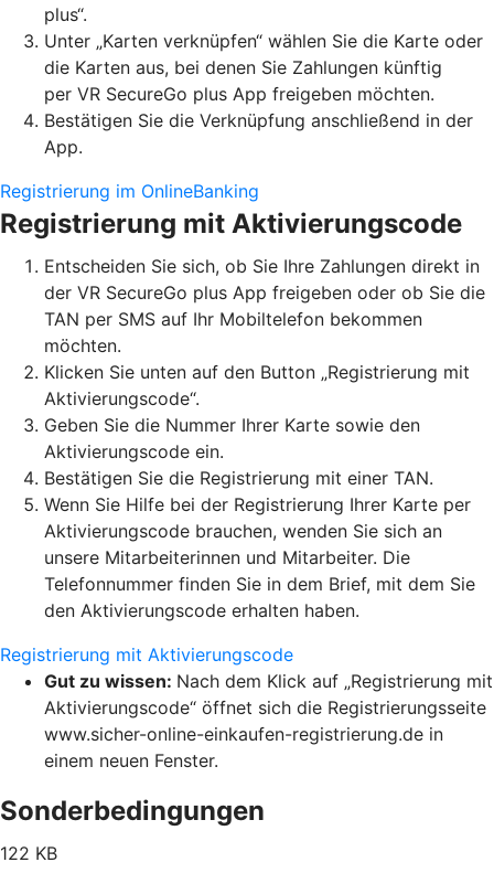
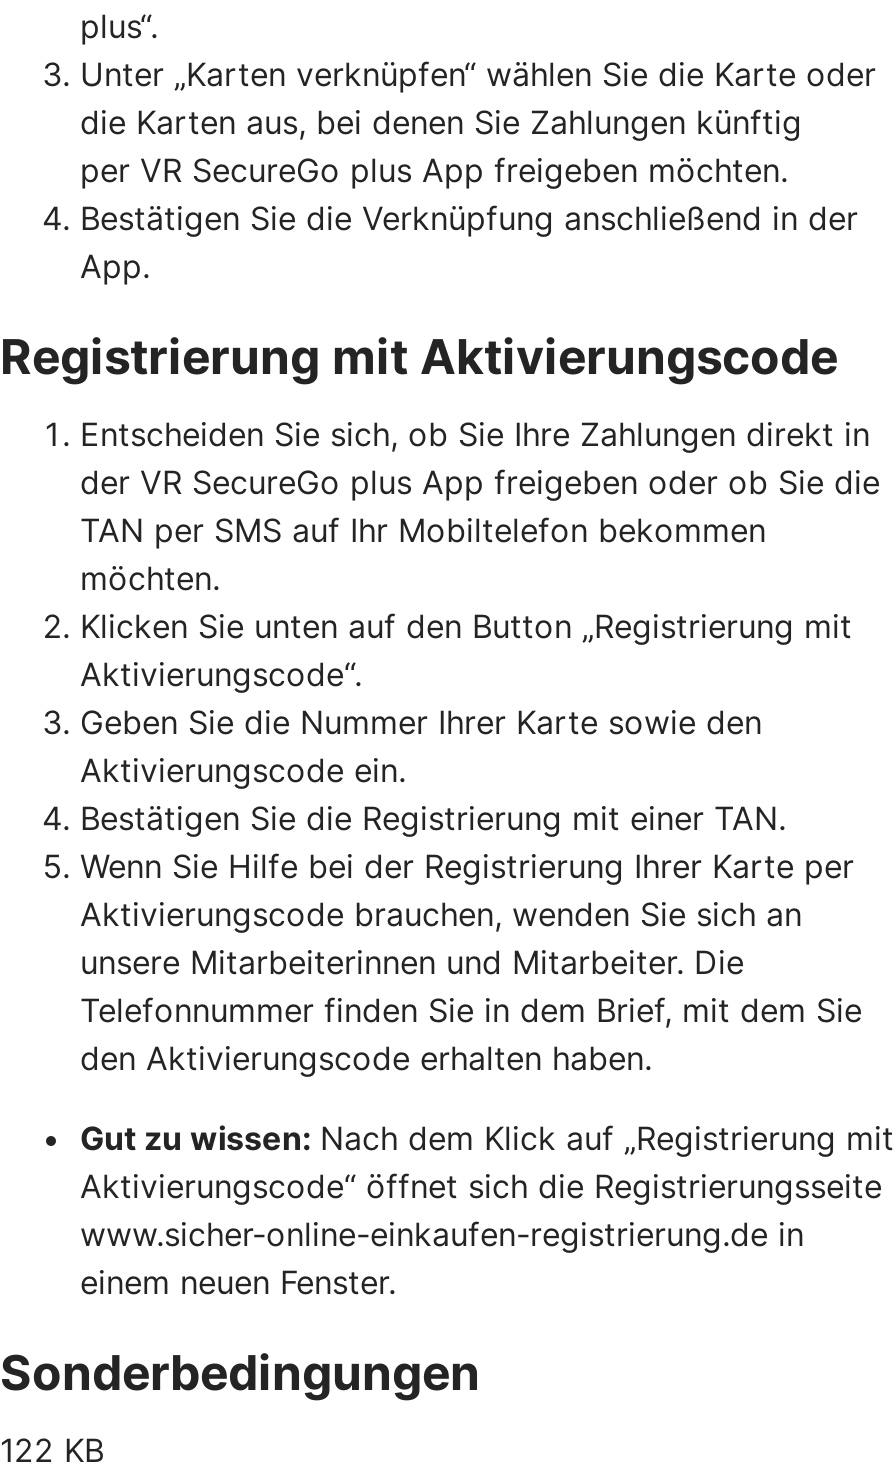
[0,180,259,202] Registrierung im OnlineBanking -> none
[0,643,293,665] Registrierung mit Aktivierungscode -> none

